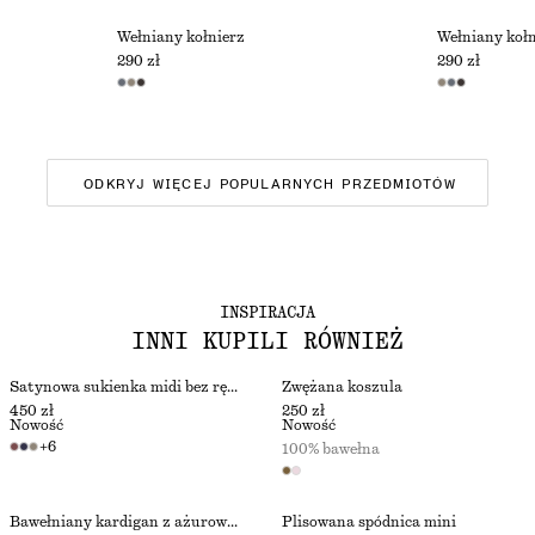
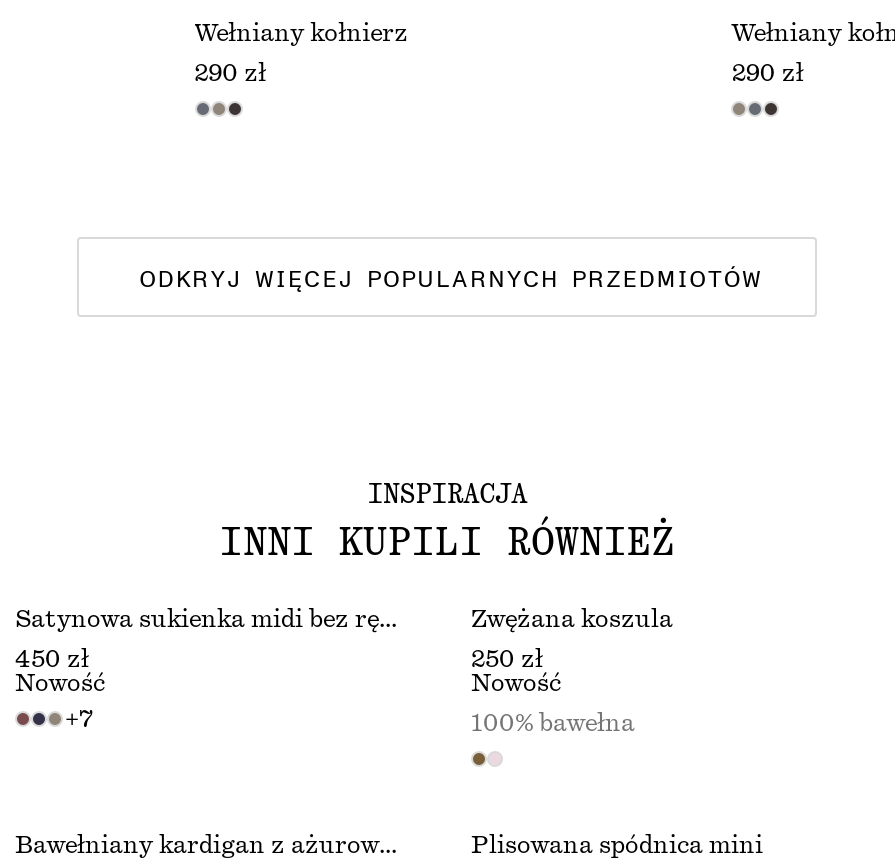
[39,439,56,454] +6 -> [65,707,93,731] +7

